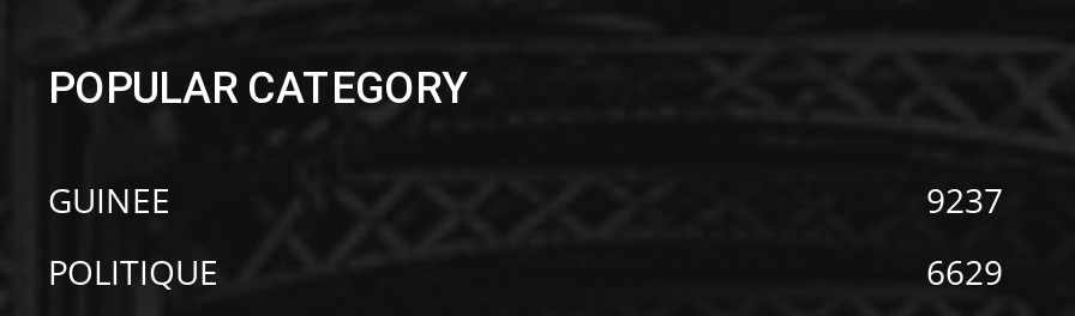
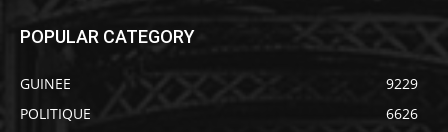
[926,178,1003,223] 9237 -> [386,74,418,93] 9229
[926,250,1003,295] 6629 -> [386,104,418,123] 6626

